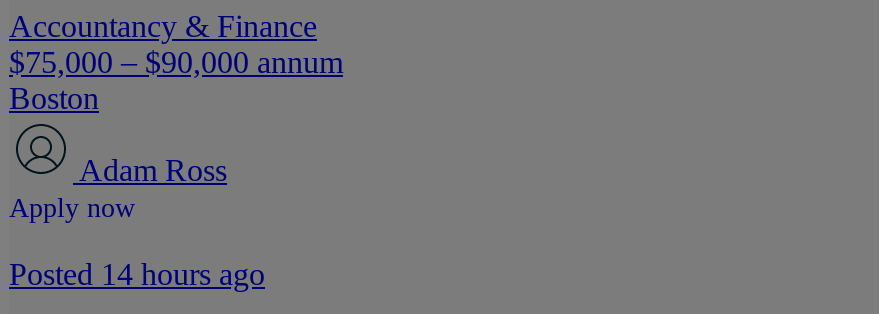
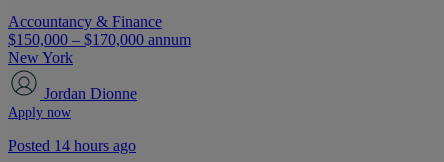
[9,45,343,115] $75,000 – $90,000 annum | Boston -> [8,31,191,66] $150,000 – $170,000 annum | New York
[79,153,227,187] Adam Ross -> [44,85,137,102] Jordan Dionne

